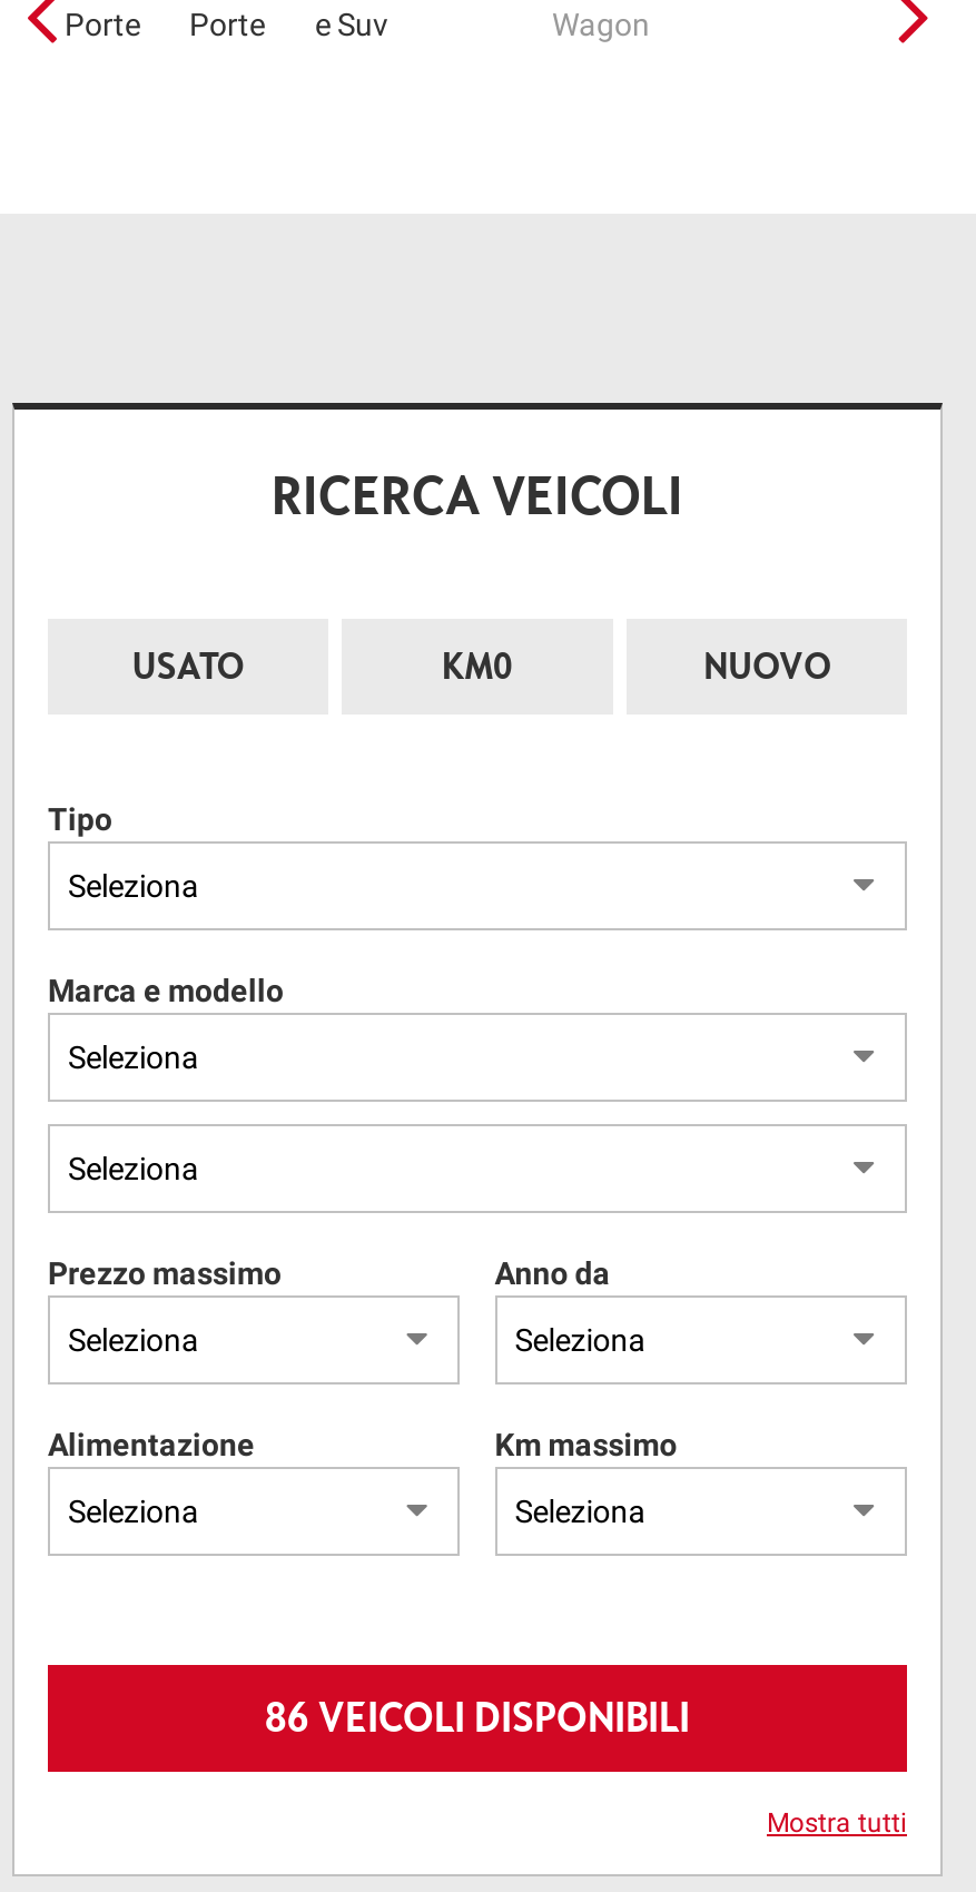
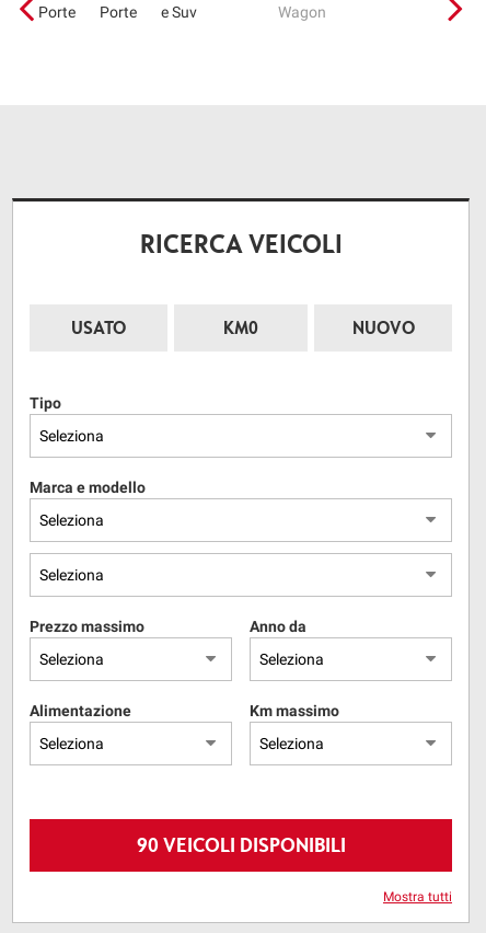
[265,1691,690,1743] 86 VEICOLI DISPONIBILI -> [136,832,345,857] 90 VEICOLI DISPONIBILI

